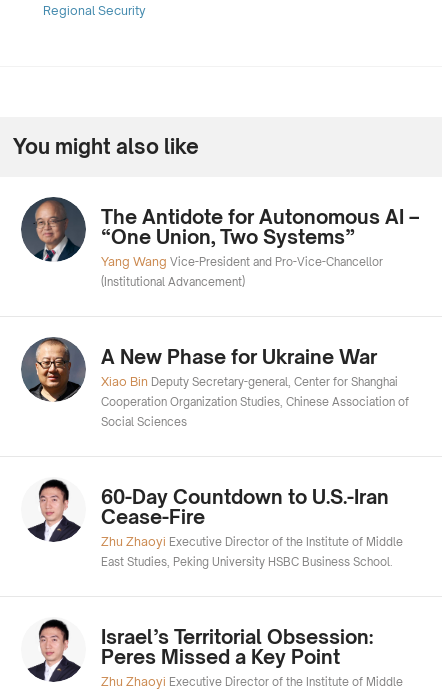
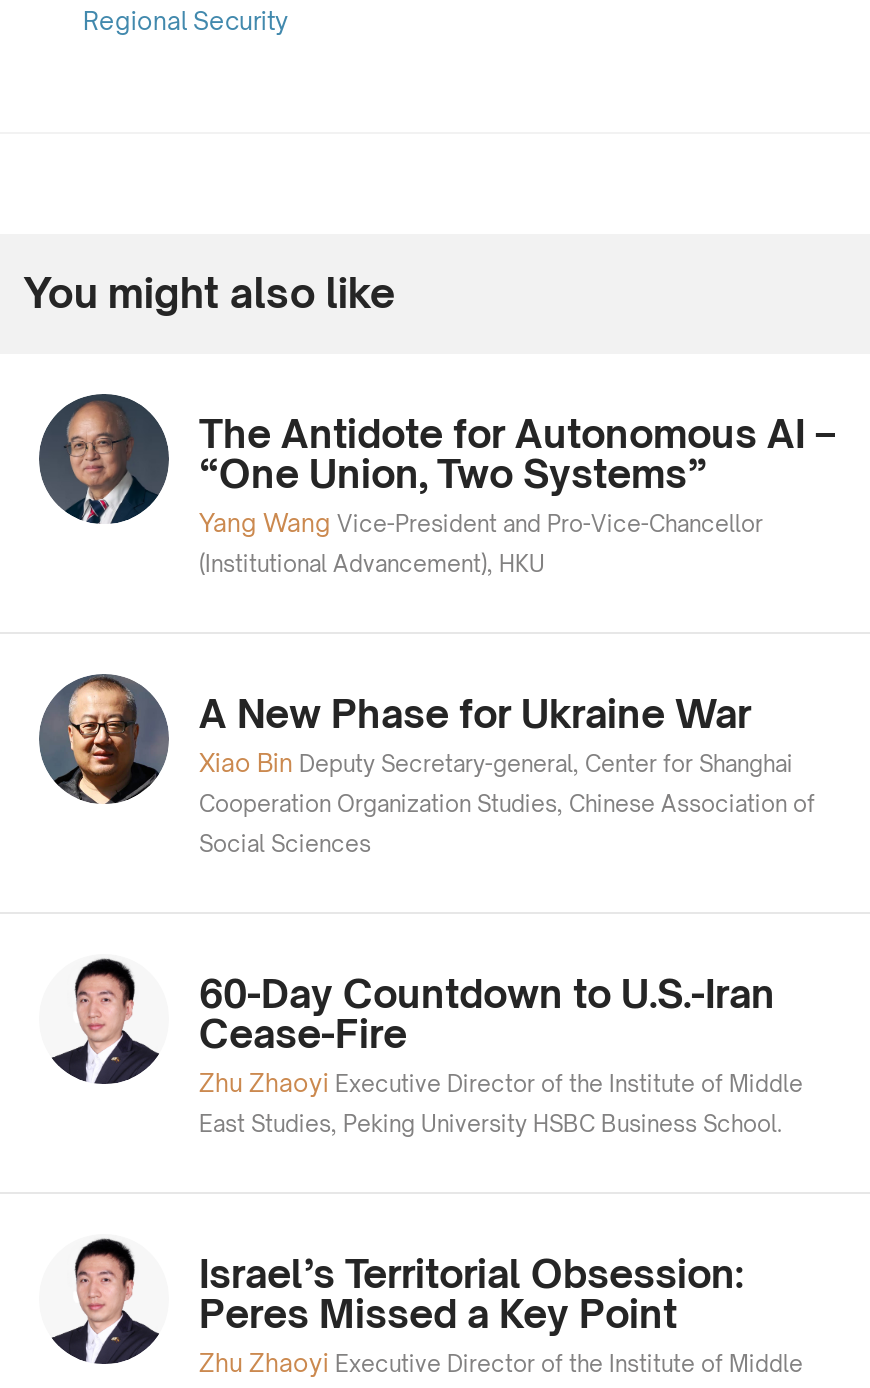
[101,275,245,289] (Institutional Advancement) -> [199,550,545,578] (Institutional Advancement), HKU

